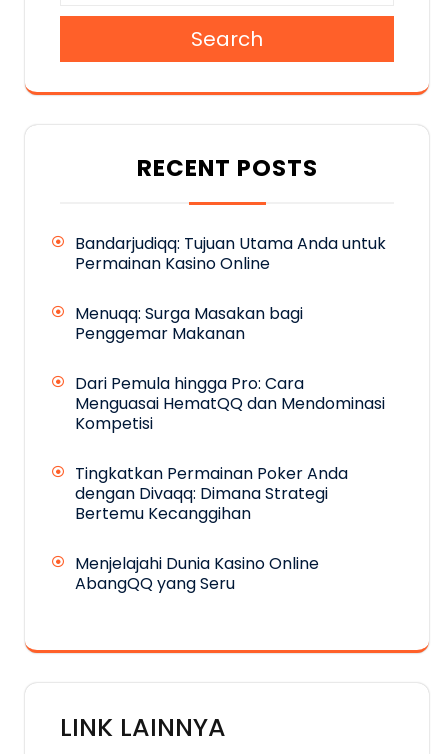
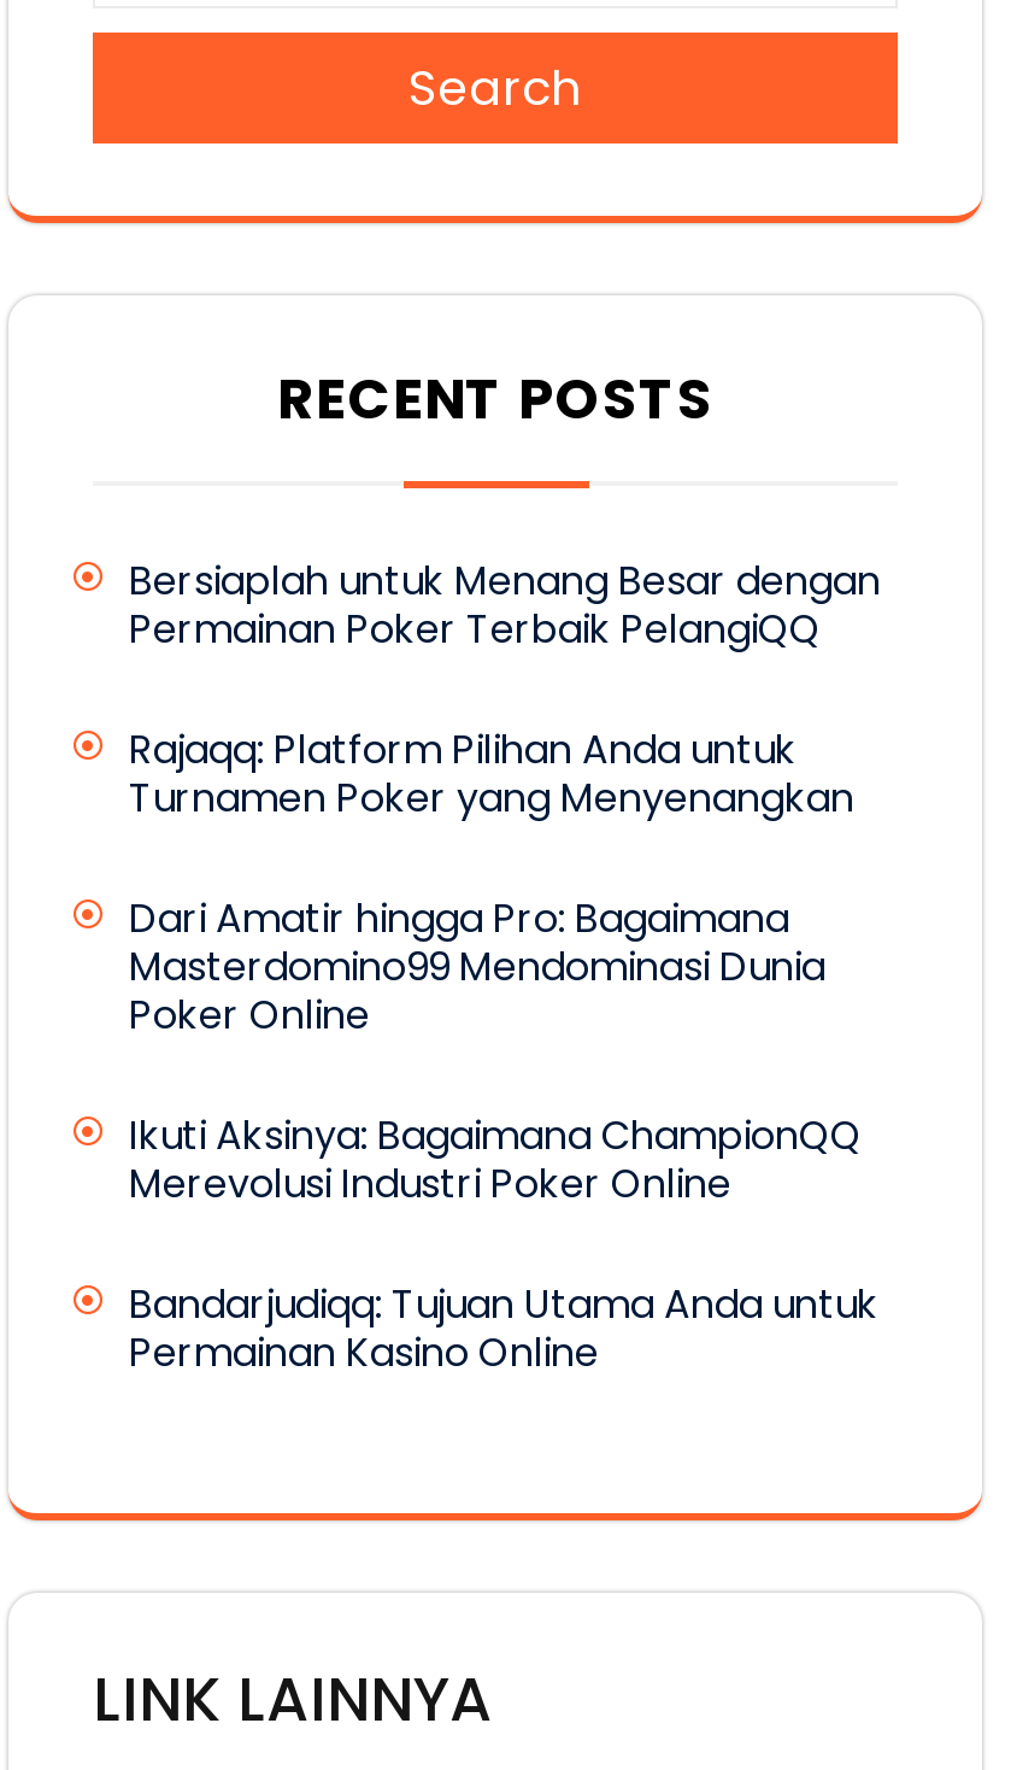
none -> [129,553,881,1211] Bersiaplah untuk Menang Besar dengan | Permainan Poker Terbaik PelangiQQ | Rajaqq: Platform Pilihan Anda untuk | Turnamen Poker yang Menyenangkan | Dari Amatir hingga Pro: Bagaimana | Masterdomino99 Mendominasi Dunia | Poker Online | Ikuti Aksinya: Bagaimana ChampionQQ | Merevolusi Industri Poker Online
moved [75,232,386,275] -> [129,1276,878,1380]: Bandarjudiqq: Tujuan Utama Anda untuk | Permainan Kasino Online
[75,302,385,595] Menuqq: Surga Masakan bagi | Penggemar Makanan | Dari Pemula hingga Pro: Cara | Menguasai HematQQ dan Mendominasi | Kompetisi | Tingkatkan Permainan Poker Anda | dengan Divaqq: Dimana Strategi | Bertemu Kecanggihan | Menjelajahi Dunia Kasino Online | AbangQQ yang Seru -> none

